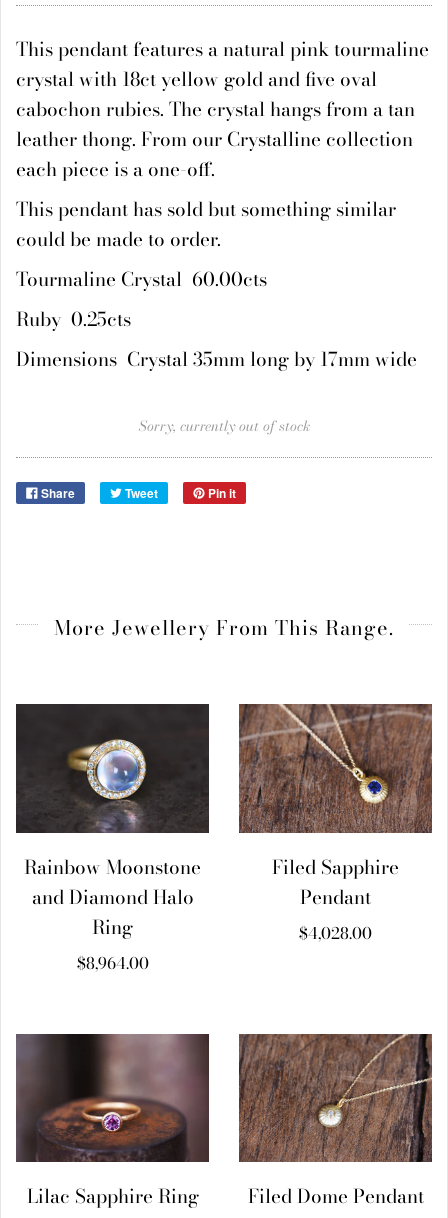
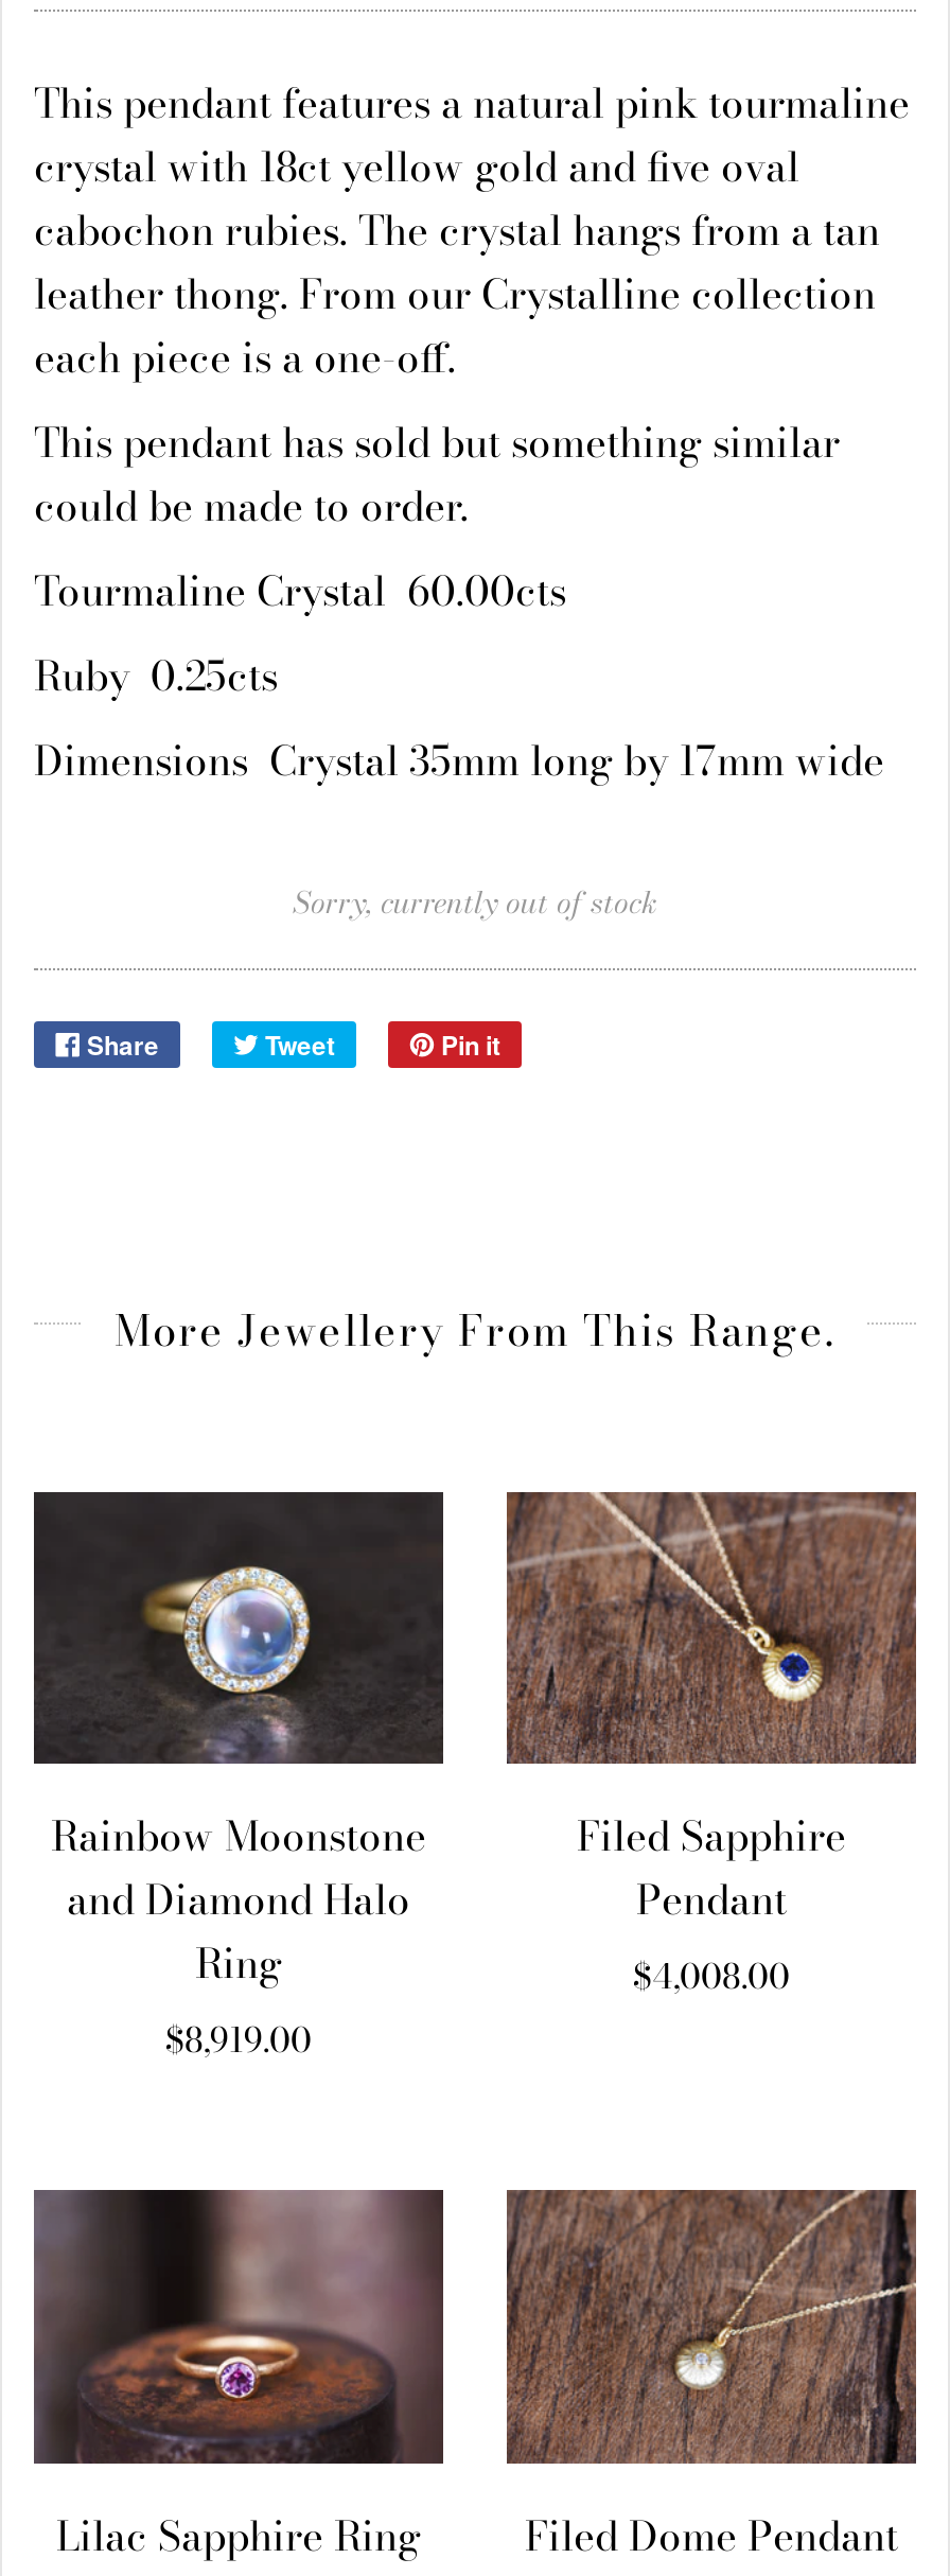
[299,921,372,945] $4,028.00 -> [633,1951,790,2001] $4,008.00
[76,951,148,975] $8,964.00 -> [165,2014,312,2065] $8,919.00

